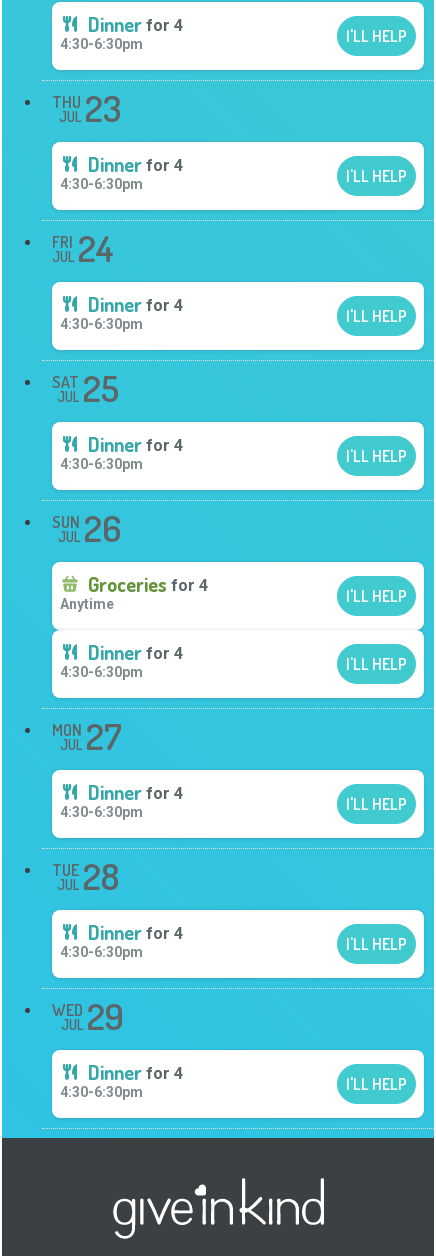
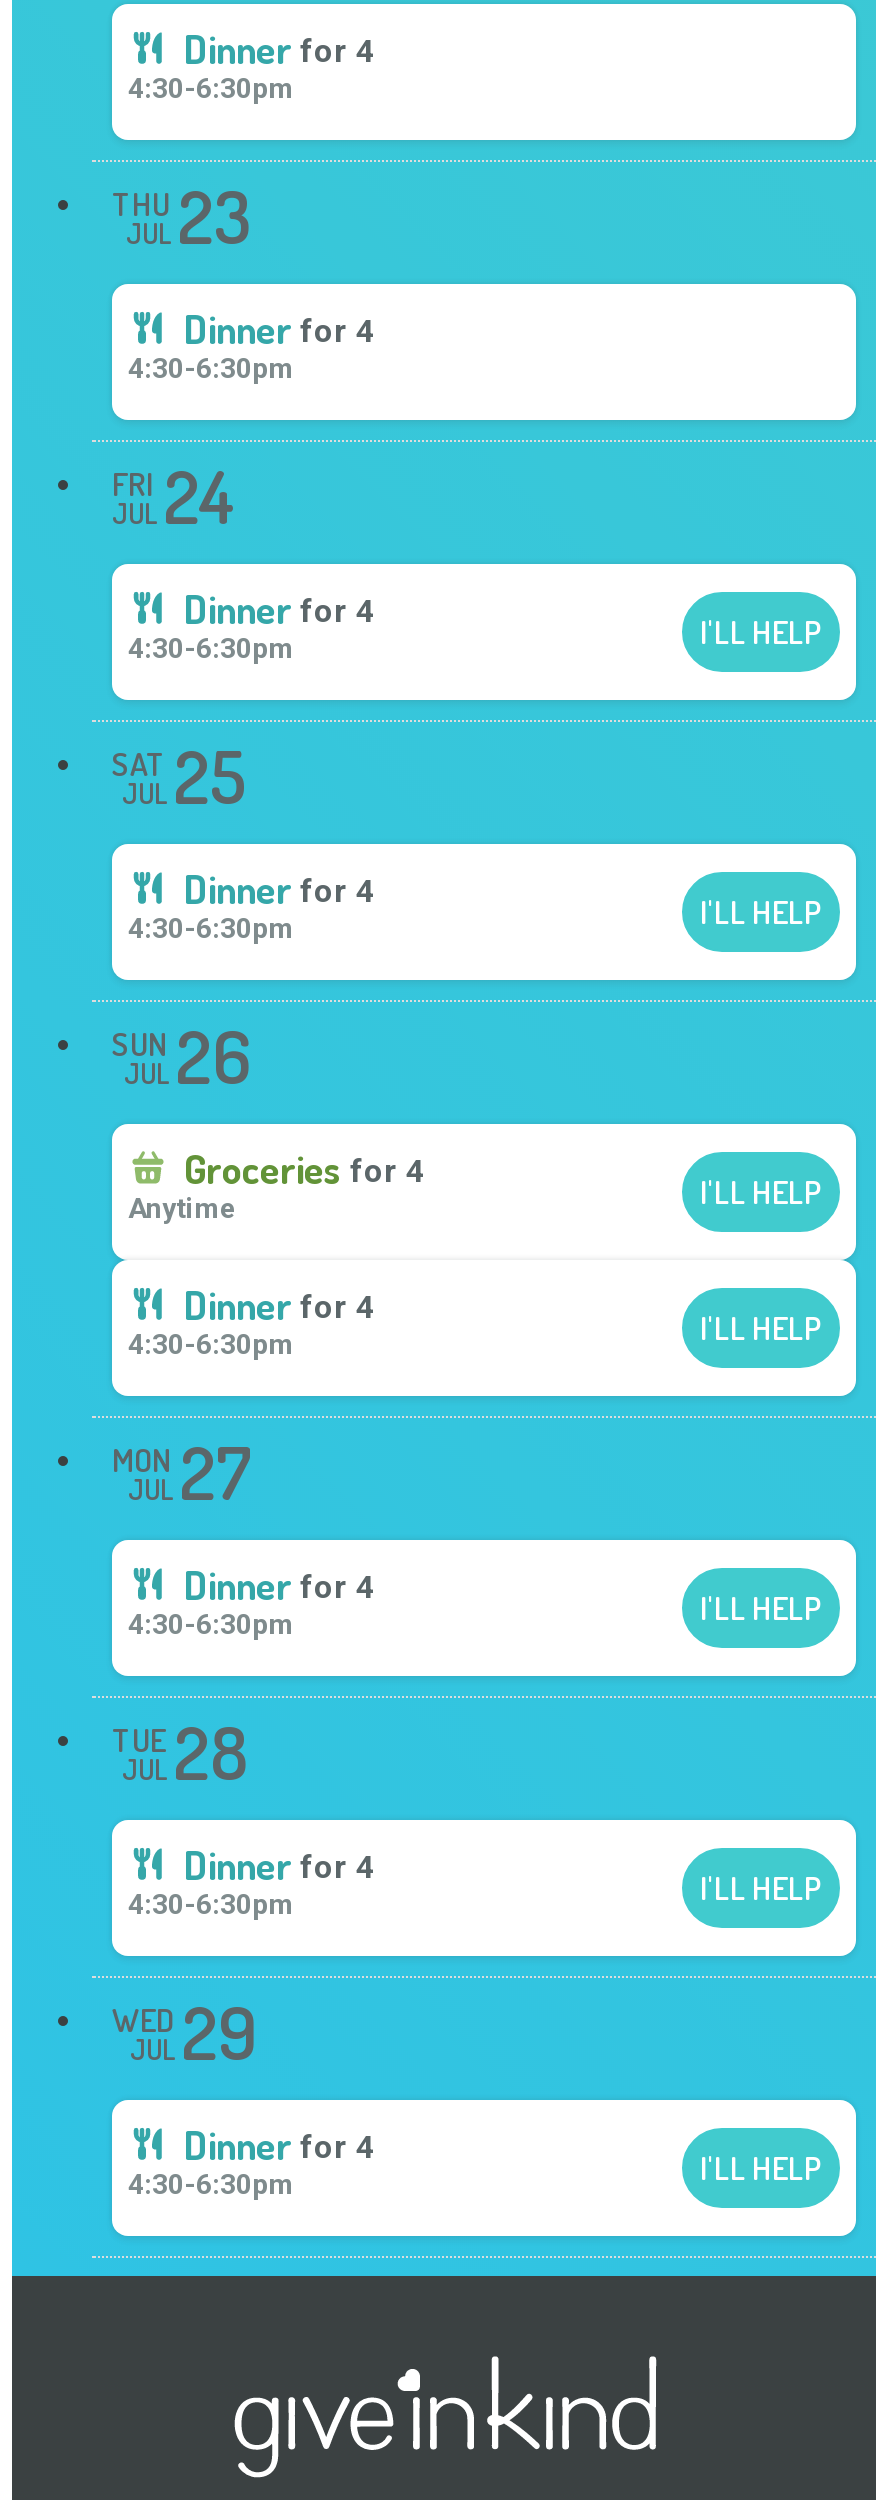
[346,26,407,46] I'LL HELP -> none
[346,166,407,186] I'LL HELP -> none

